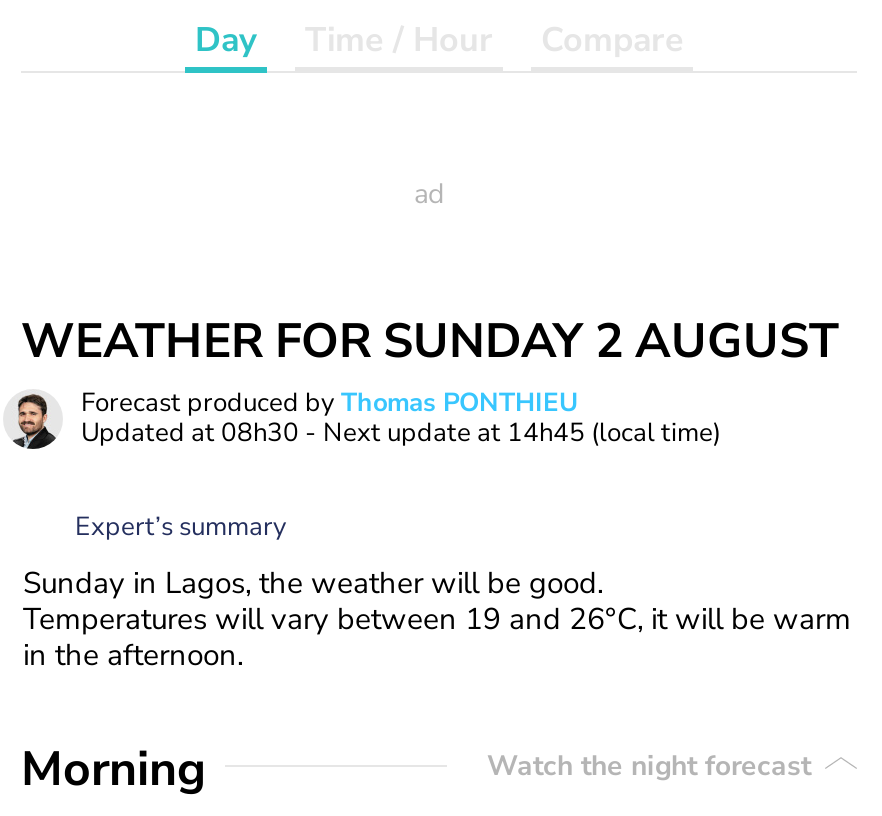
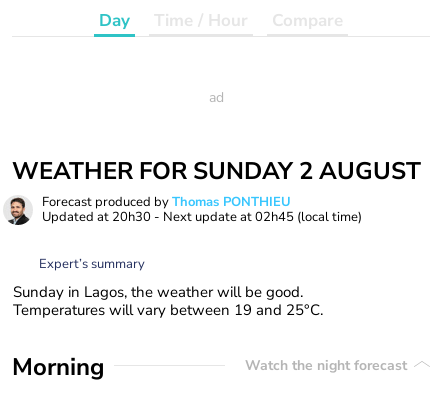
[81,415,721,451] Updated at 08h30 - Next update at 14h45 (local time) -> [42,208,362,226] Updated at 20h30 - Next update at 02h45 (local time)
[23,599,851,675] Temperatures will vary between 19 and 26°C, it will be warm | in the afternoon. -> [13,300,323,320] Temperatures will vary between 19 and 25°C.

